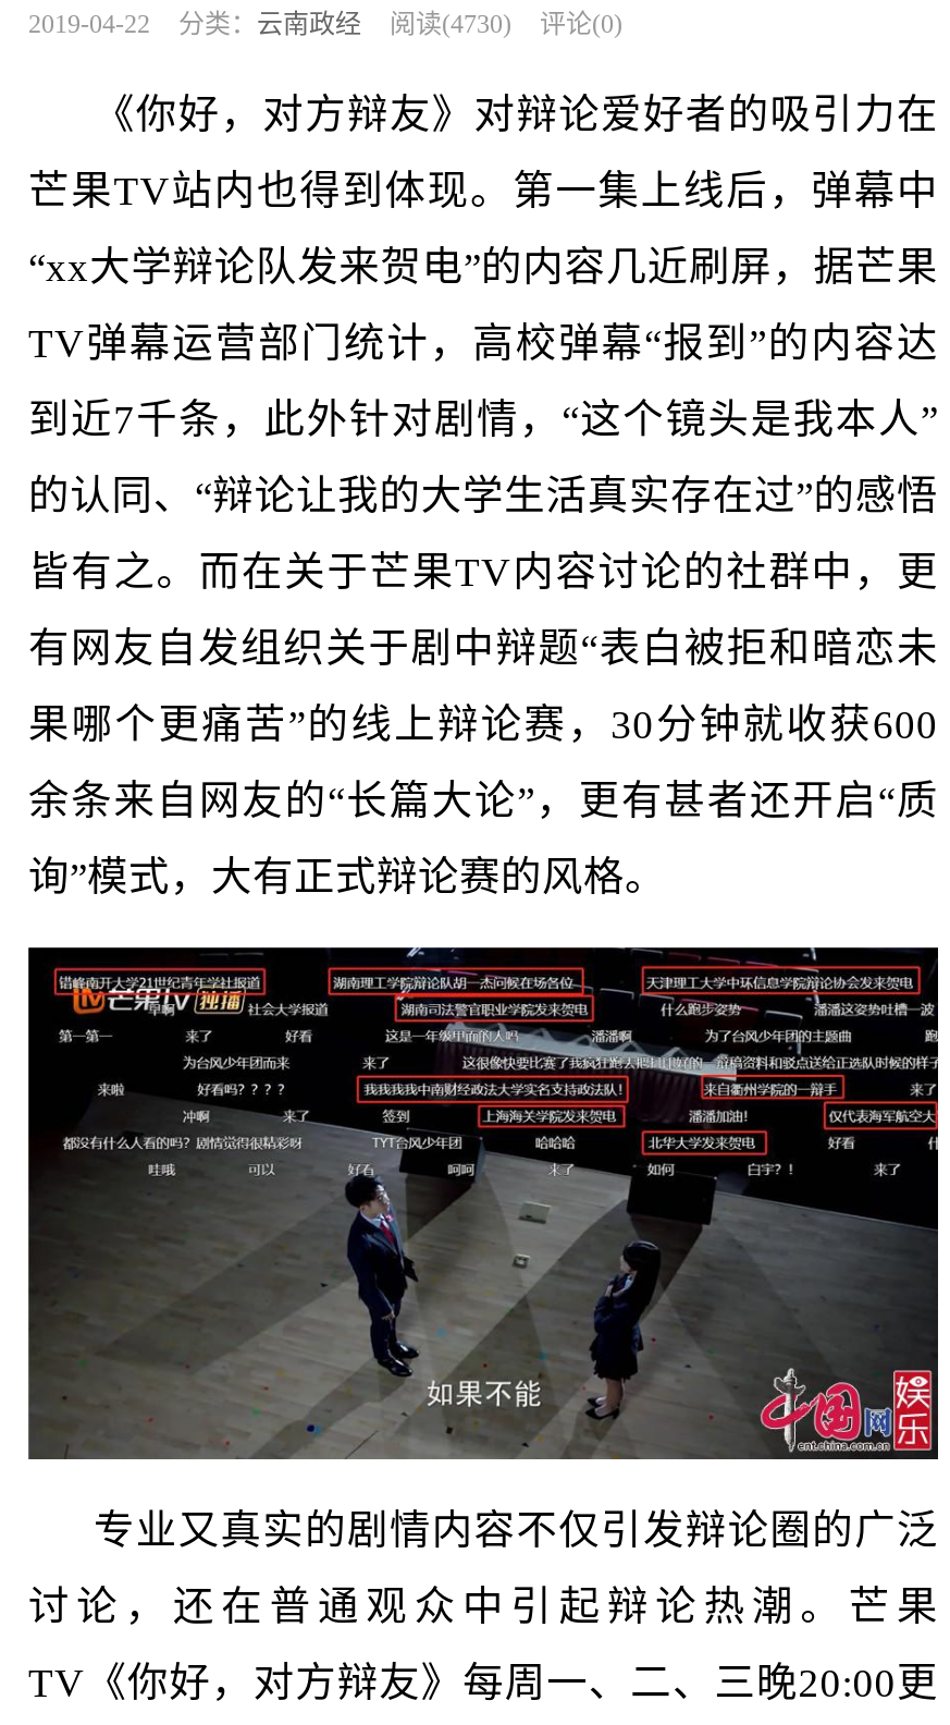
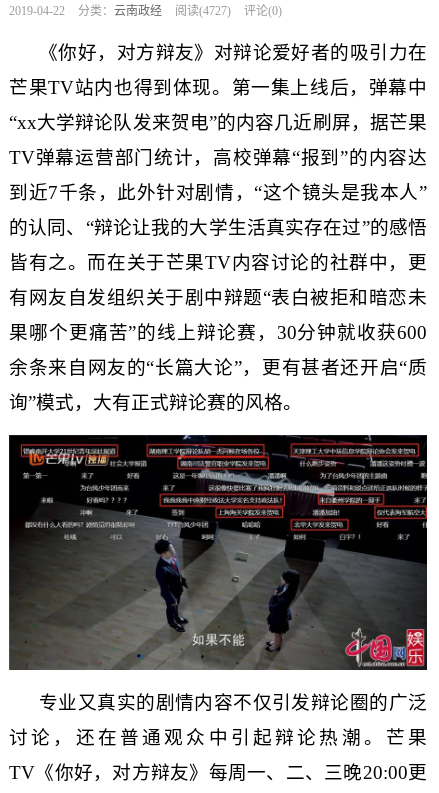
[28,9,622,39] 2019-04-22 分类：云南政经 阅读(4730) 评论(0) -> [9,4,282,18] 2019-04-22 分类：云南政经 阅读(4727) 评论(0)

